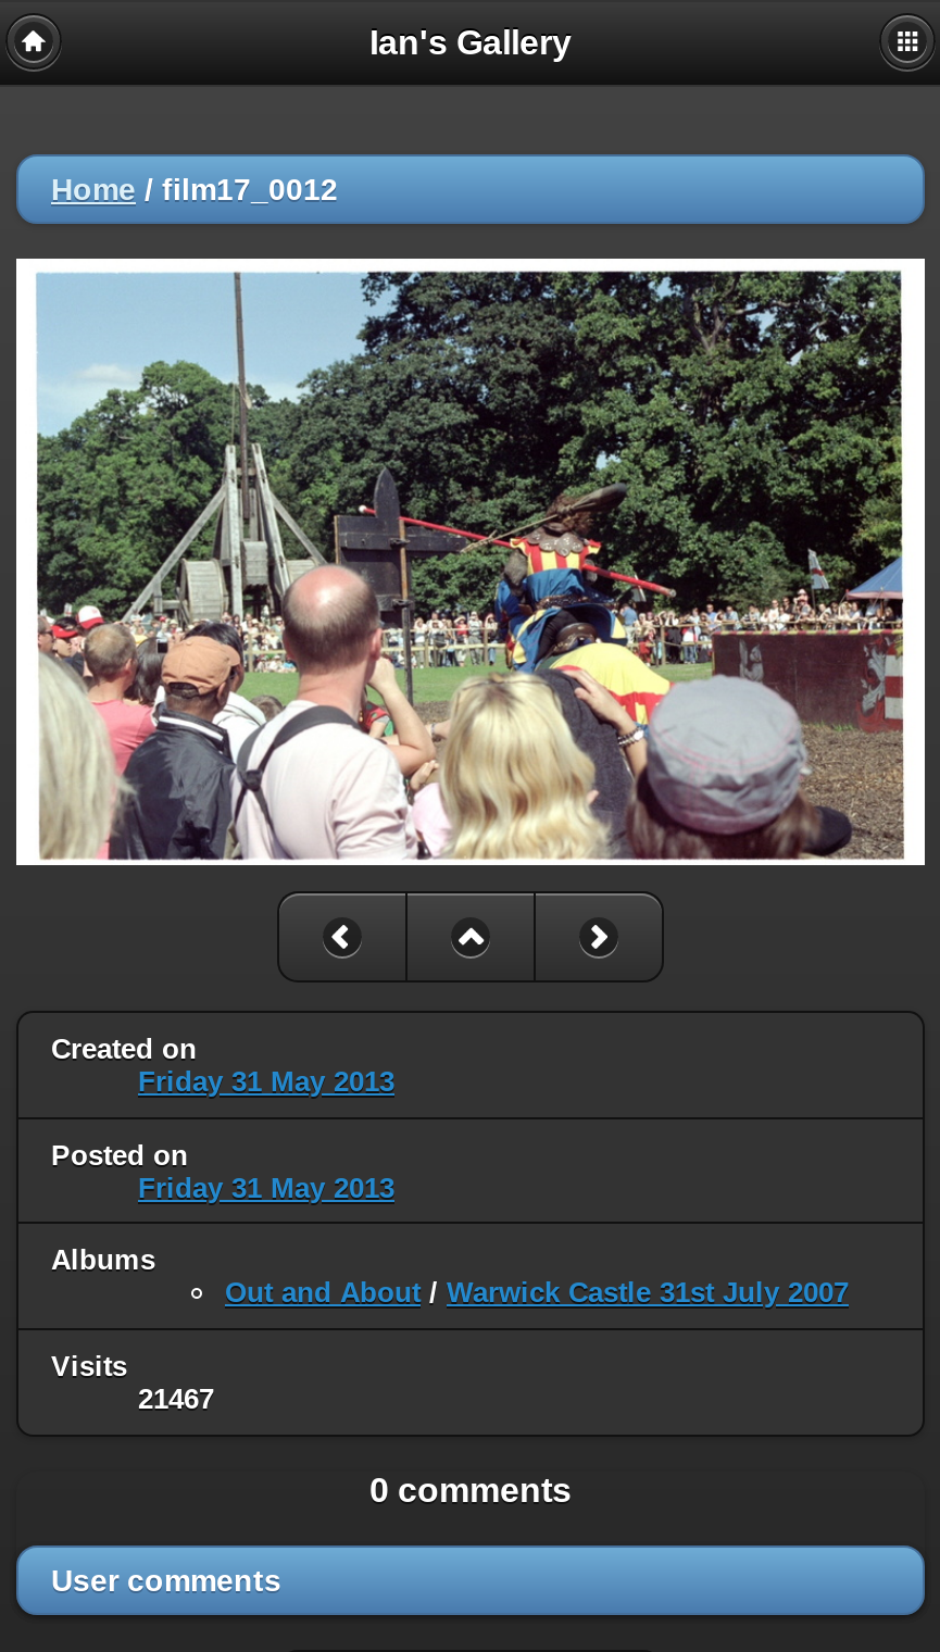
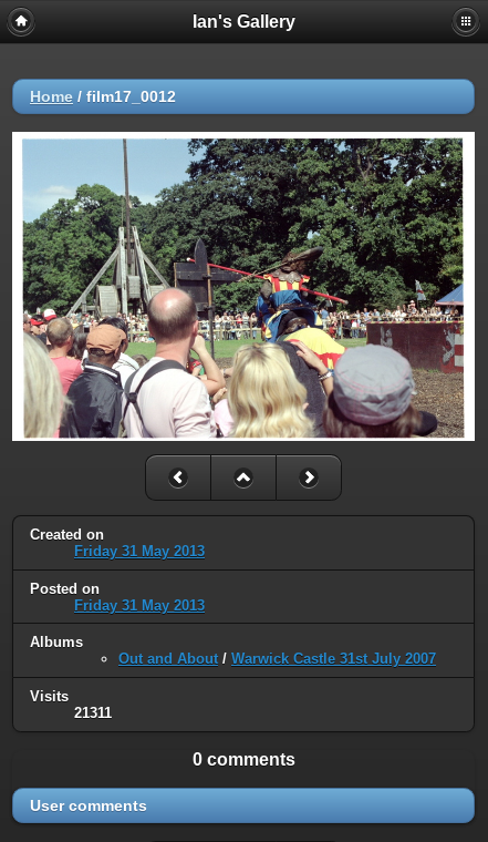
[138,1383,214,1416] 21467 -> [74,705,112,722] 21311

